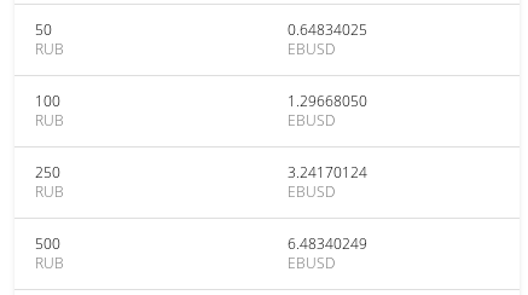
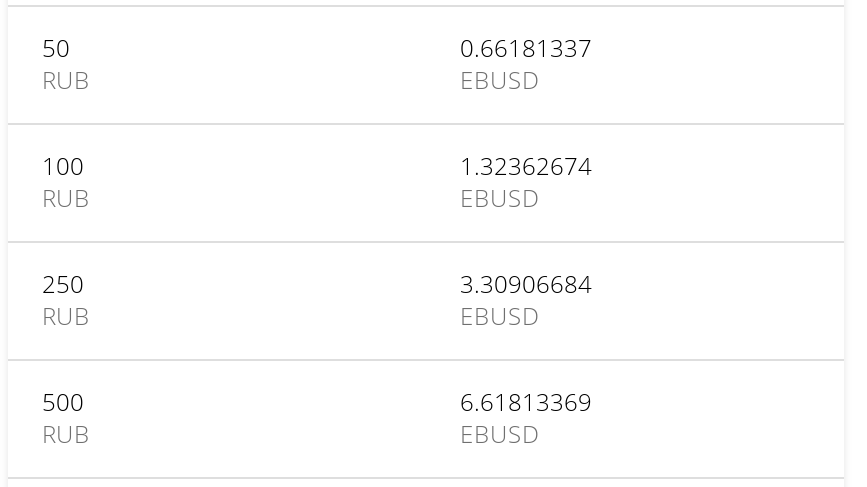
[288,19,367,40] 0.64834025 -> [460,31,592,65] 0.66181337
[288,91,367,111] 1.29668050 -> [460,149,592,183] 1.32362674
[288,162,367,183] 3.24170124 -> [460,267,592,301] 3.30906684
[288,233,367,254] 6.48340249 -> [460,385,592,419] 6.61813369

